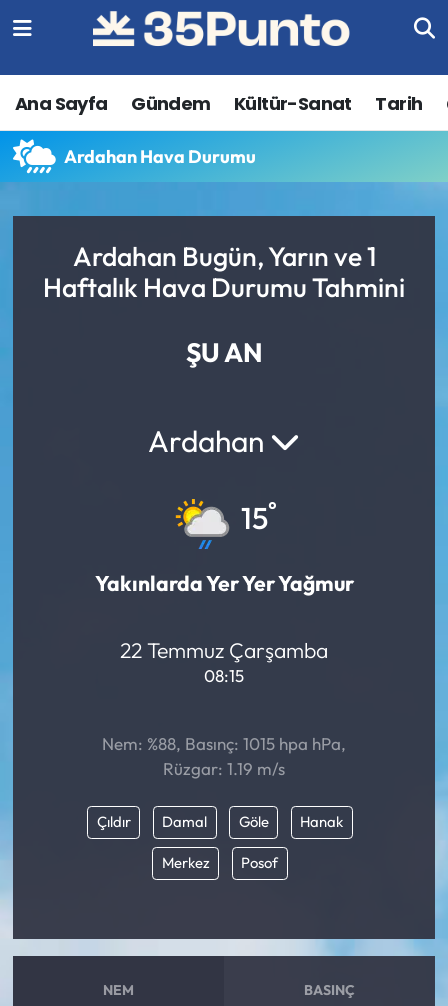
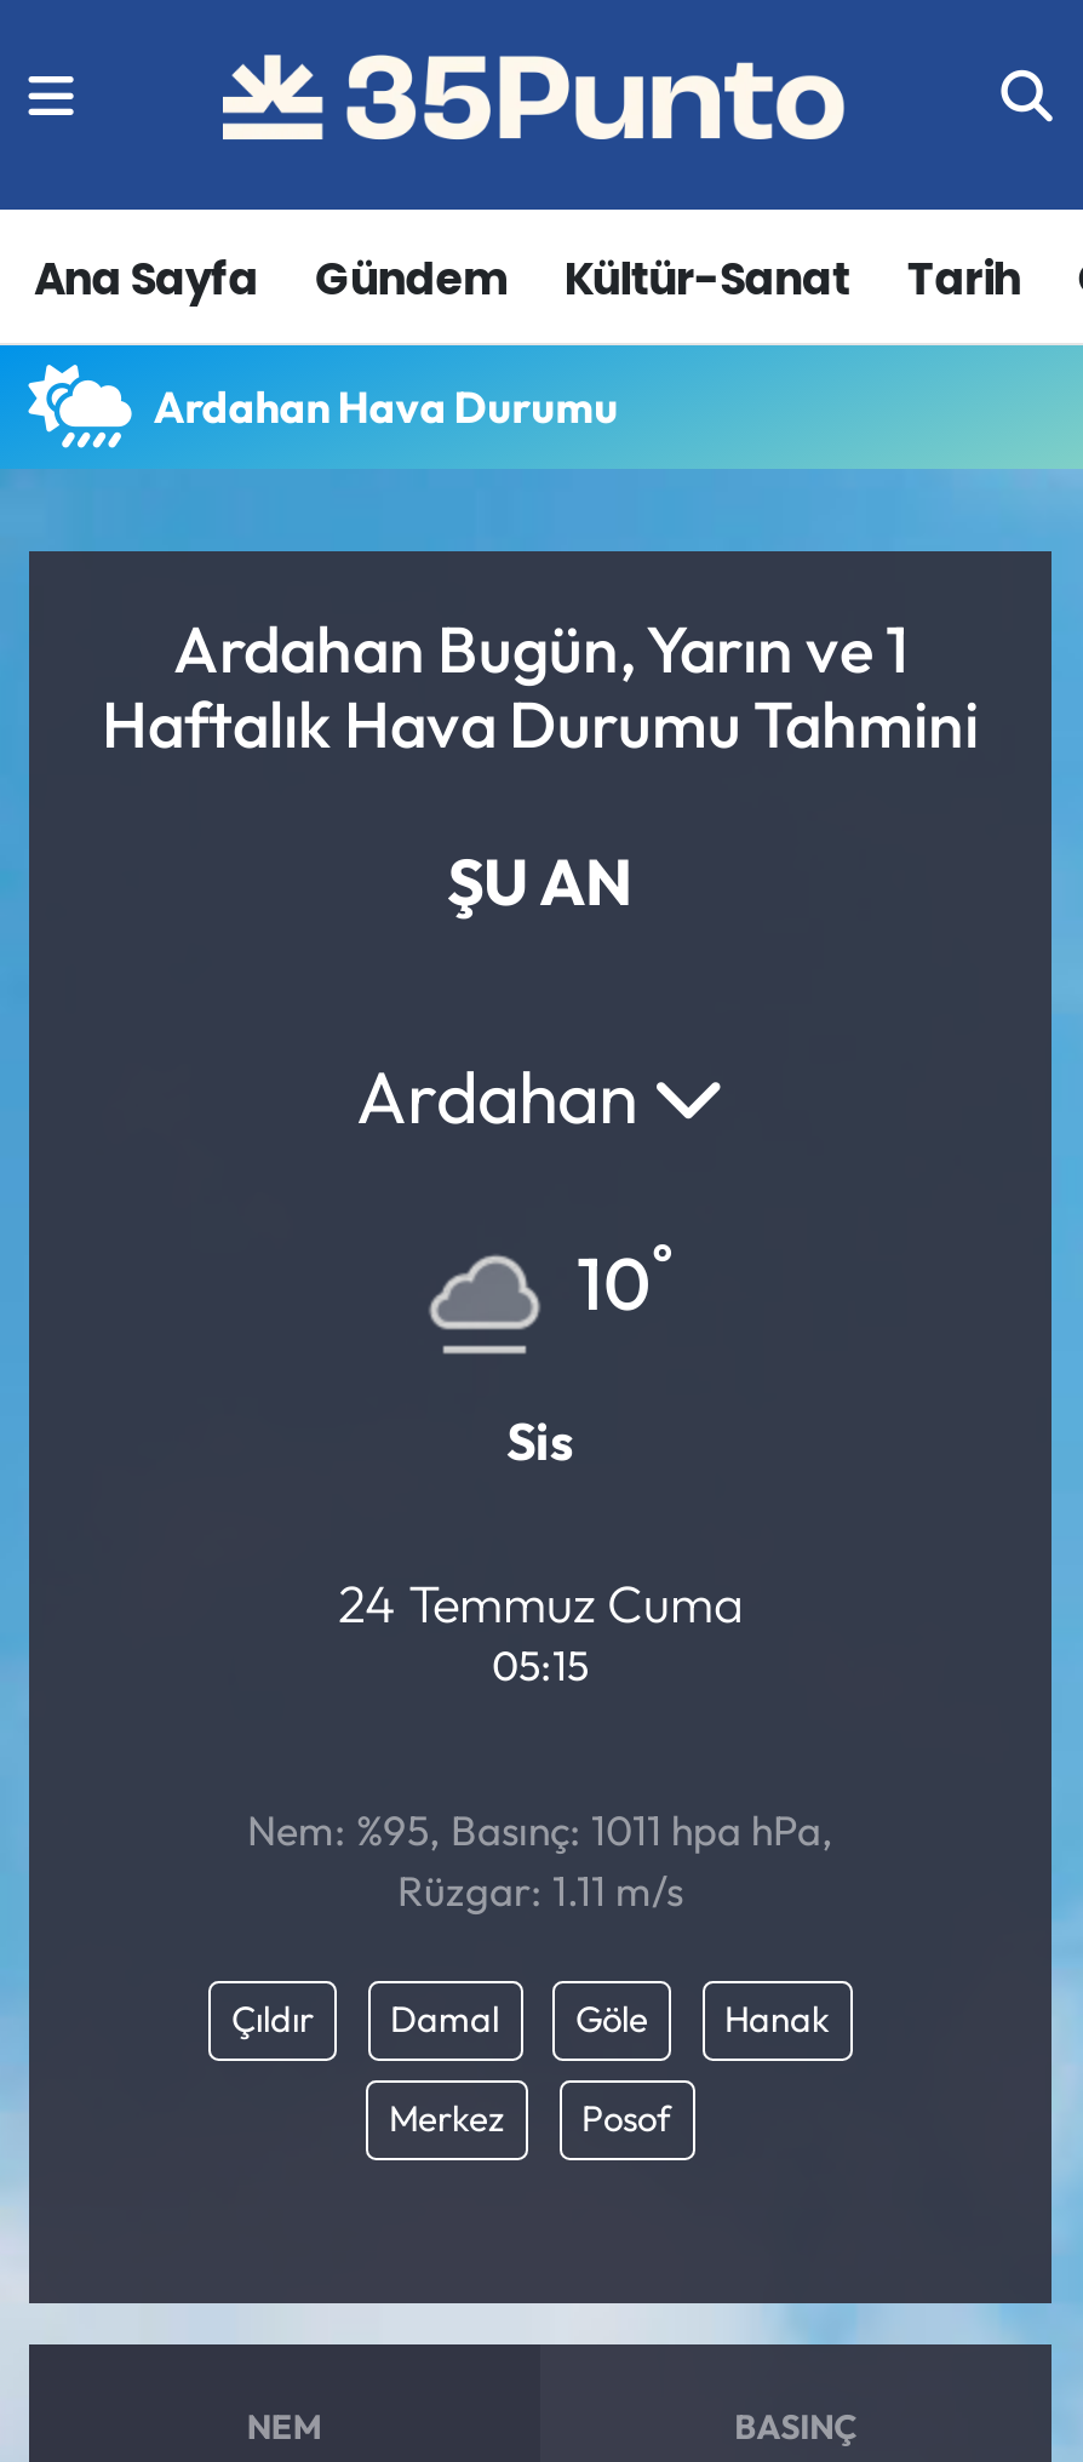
[175,495,277,550] [image] | 15° -> [424,1226,674,1356] [image] | 10°
[94,570,353,597] Yakınlarda Yer Yer Yağmur -> [506,1408,574,1474] Sis
[120,637,328,686] 22 Temmuz Çarşamba | 08:15 -> [338,1572,743,1690] 24 Temmuz Cuma | 05:15
[102,733,346,779] Nem: %88, Basınç: 1015 hpa hPa, | Rüzgar: 1.19 m/s -> [247,1803,833,1915] Nem: %95, Basınç: 1011 hpa hPa, | Rüzgar: 1.11 m/s

